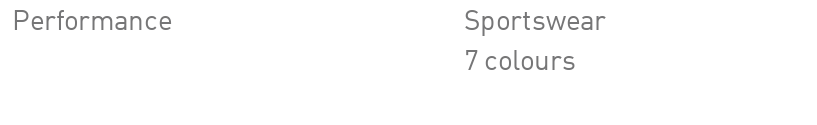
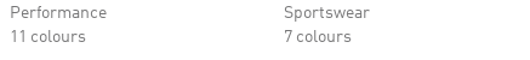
none -> [10,29,86,46] 11 colours

